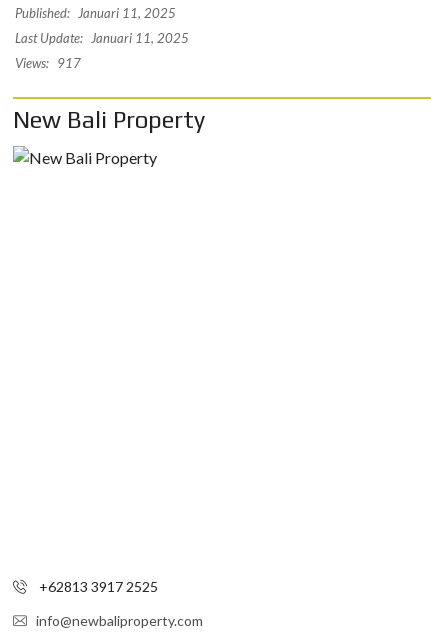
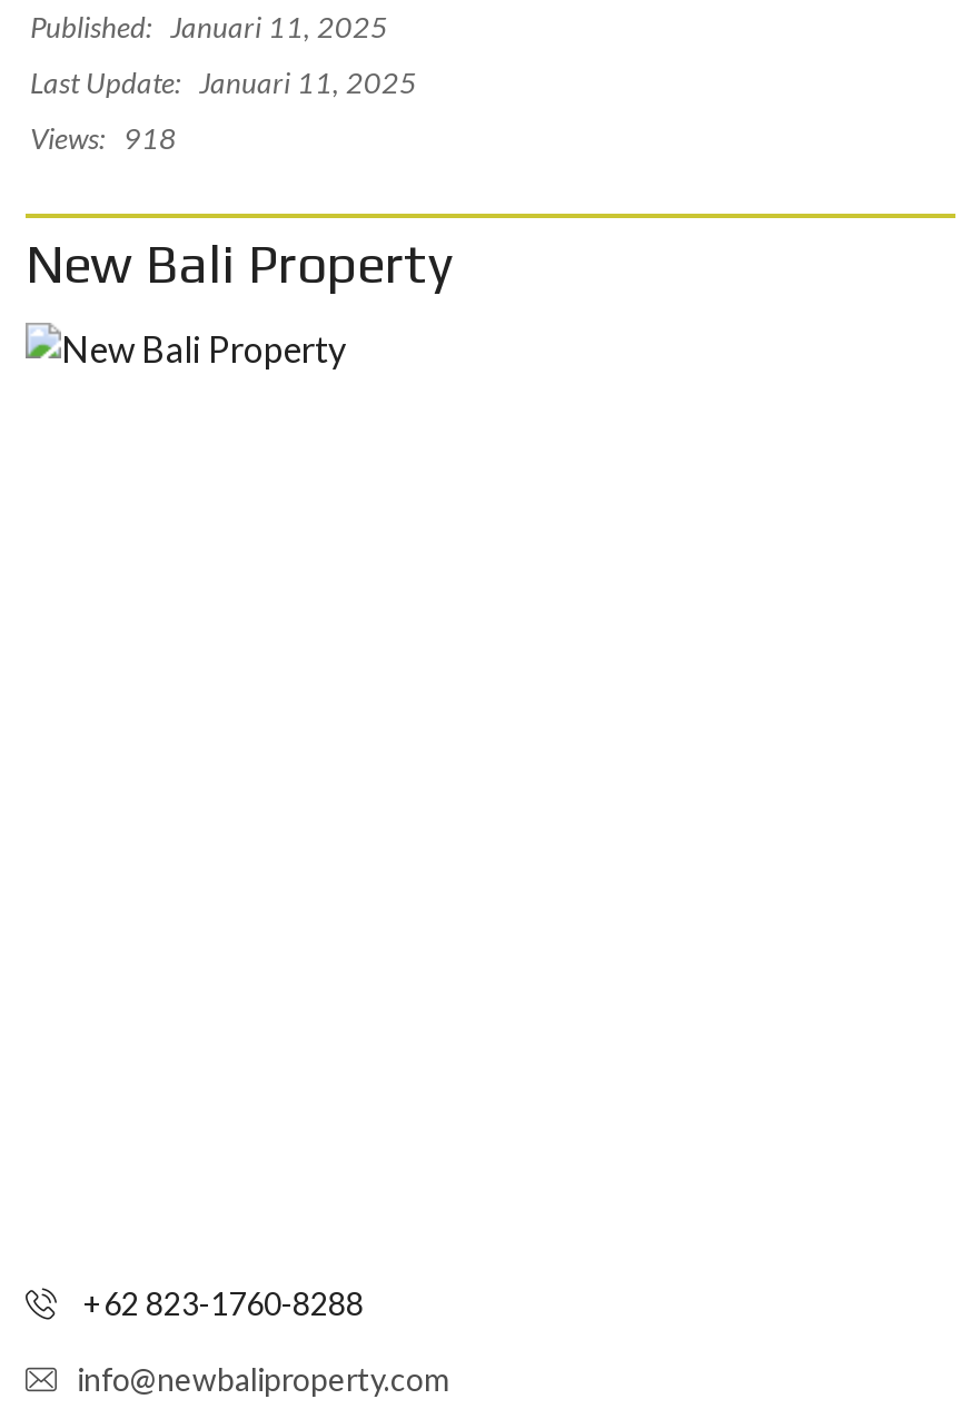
[15,55,81,71] Views: 917 -> [30,121,177,156] Views: 918
[39,578,158,595] +62813 3917 2525 -> [83,1285,364,1323] +62 823-1760-8288

